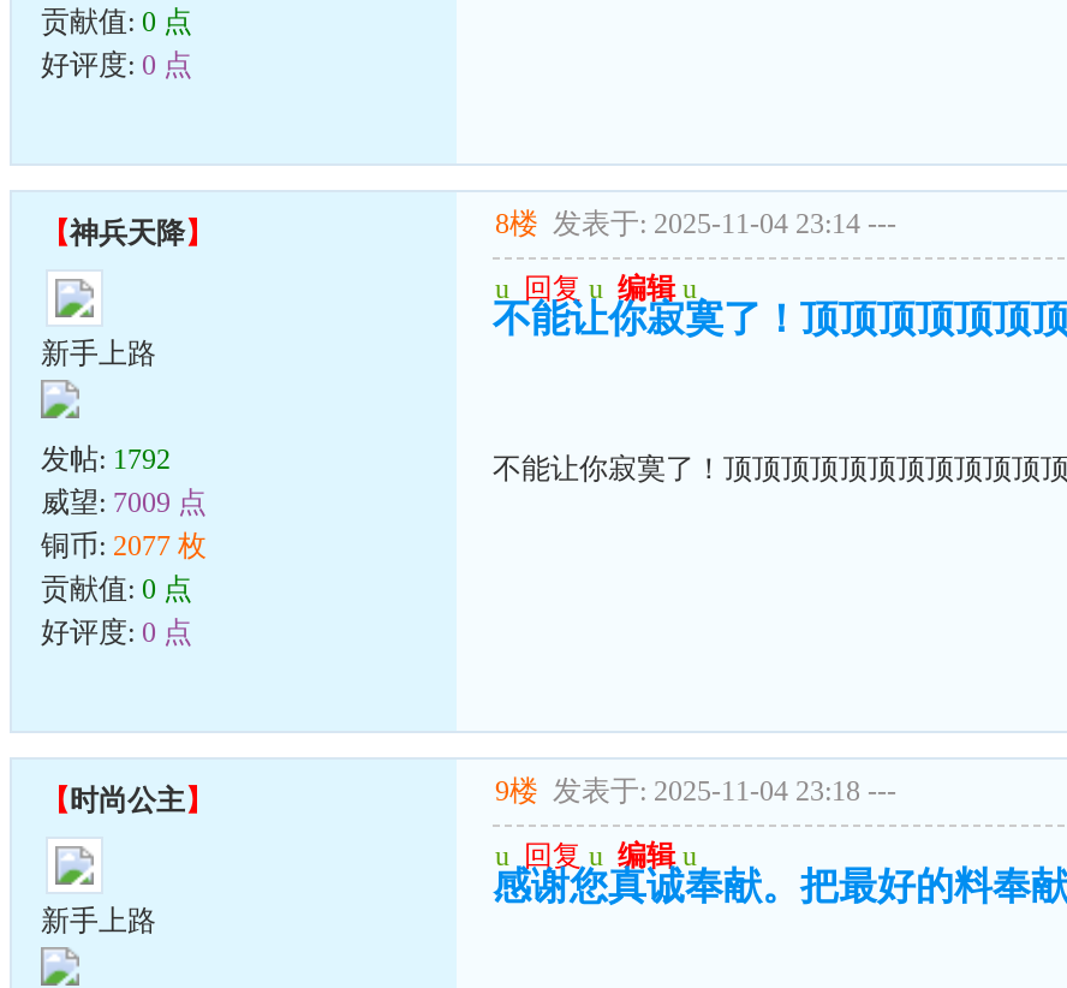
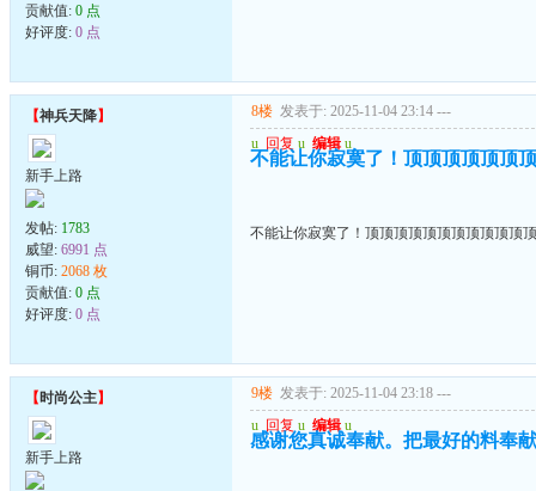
[41,442,171,475] 发帖: 1792 -> [25,220,90,236] 发帖: 1783
[41,485,207,519] 威望: 7009 点 -> [25,241,108,258] 威望: 6991 点
[41,528,207,562] 铜币: 2077 枚 -> [25,263,108,279] 铜币: 2068 枚

